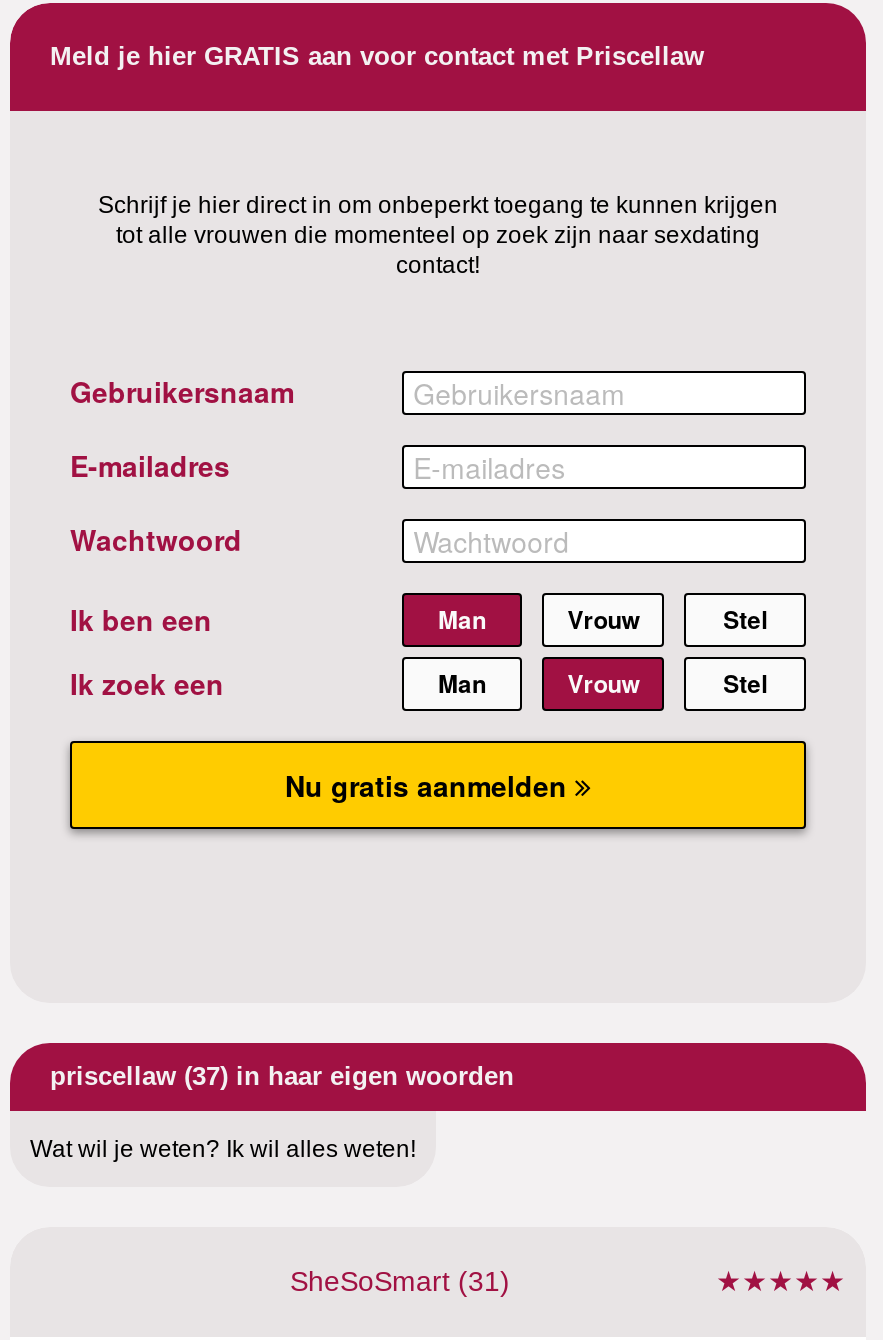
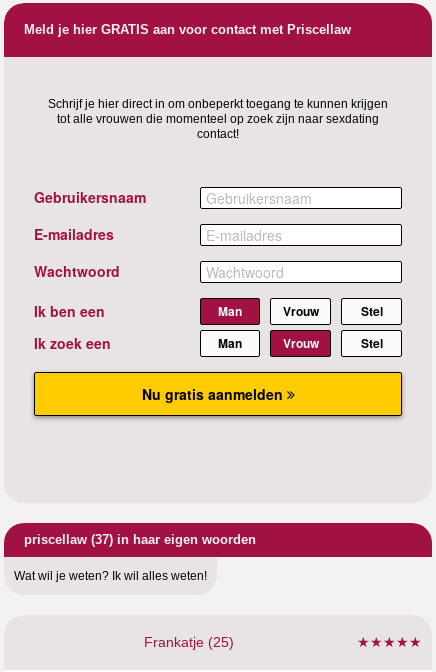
[290,1265,510,1297] SheSoSmart (31) -> [144,634,234,650] Frankatje (25)

